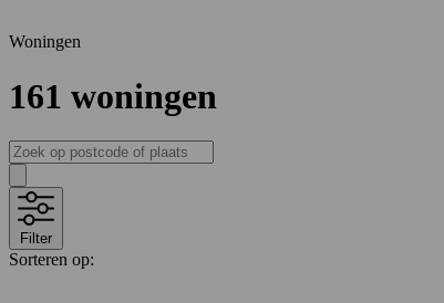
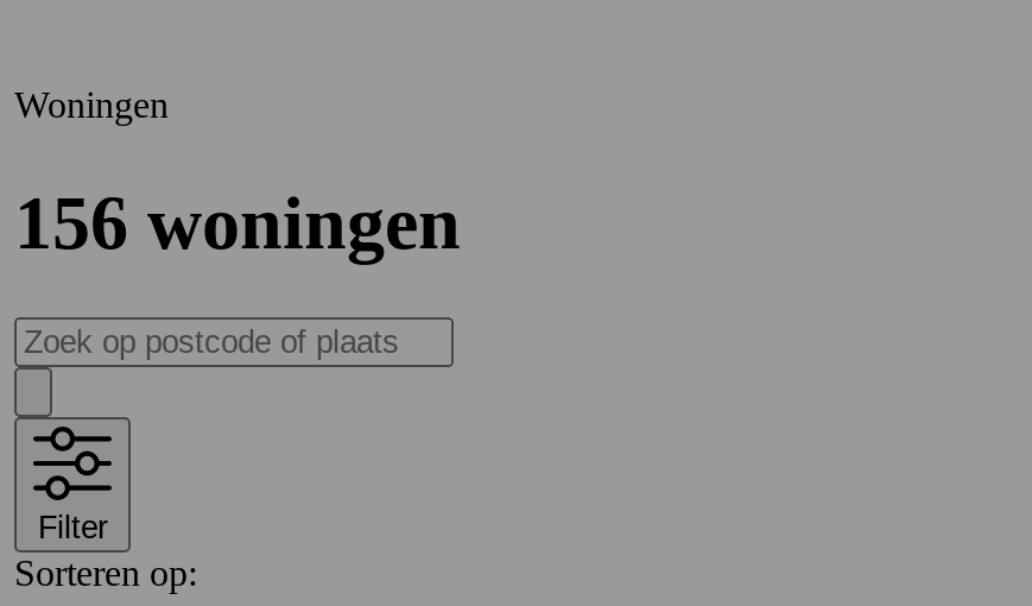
[9,76,217,116] 161 woningen -> [14,179,461,265] 156 woningen

